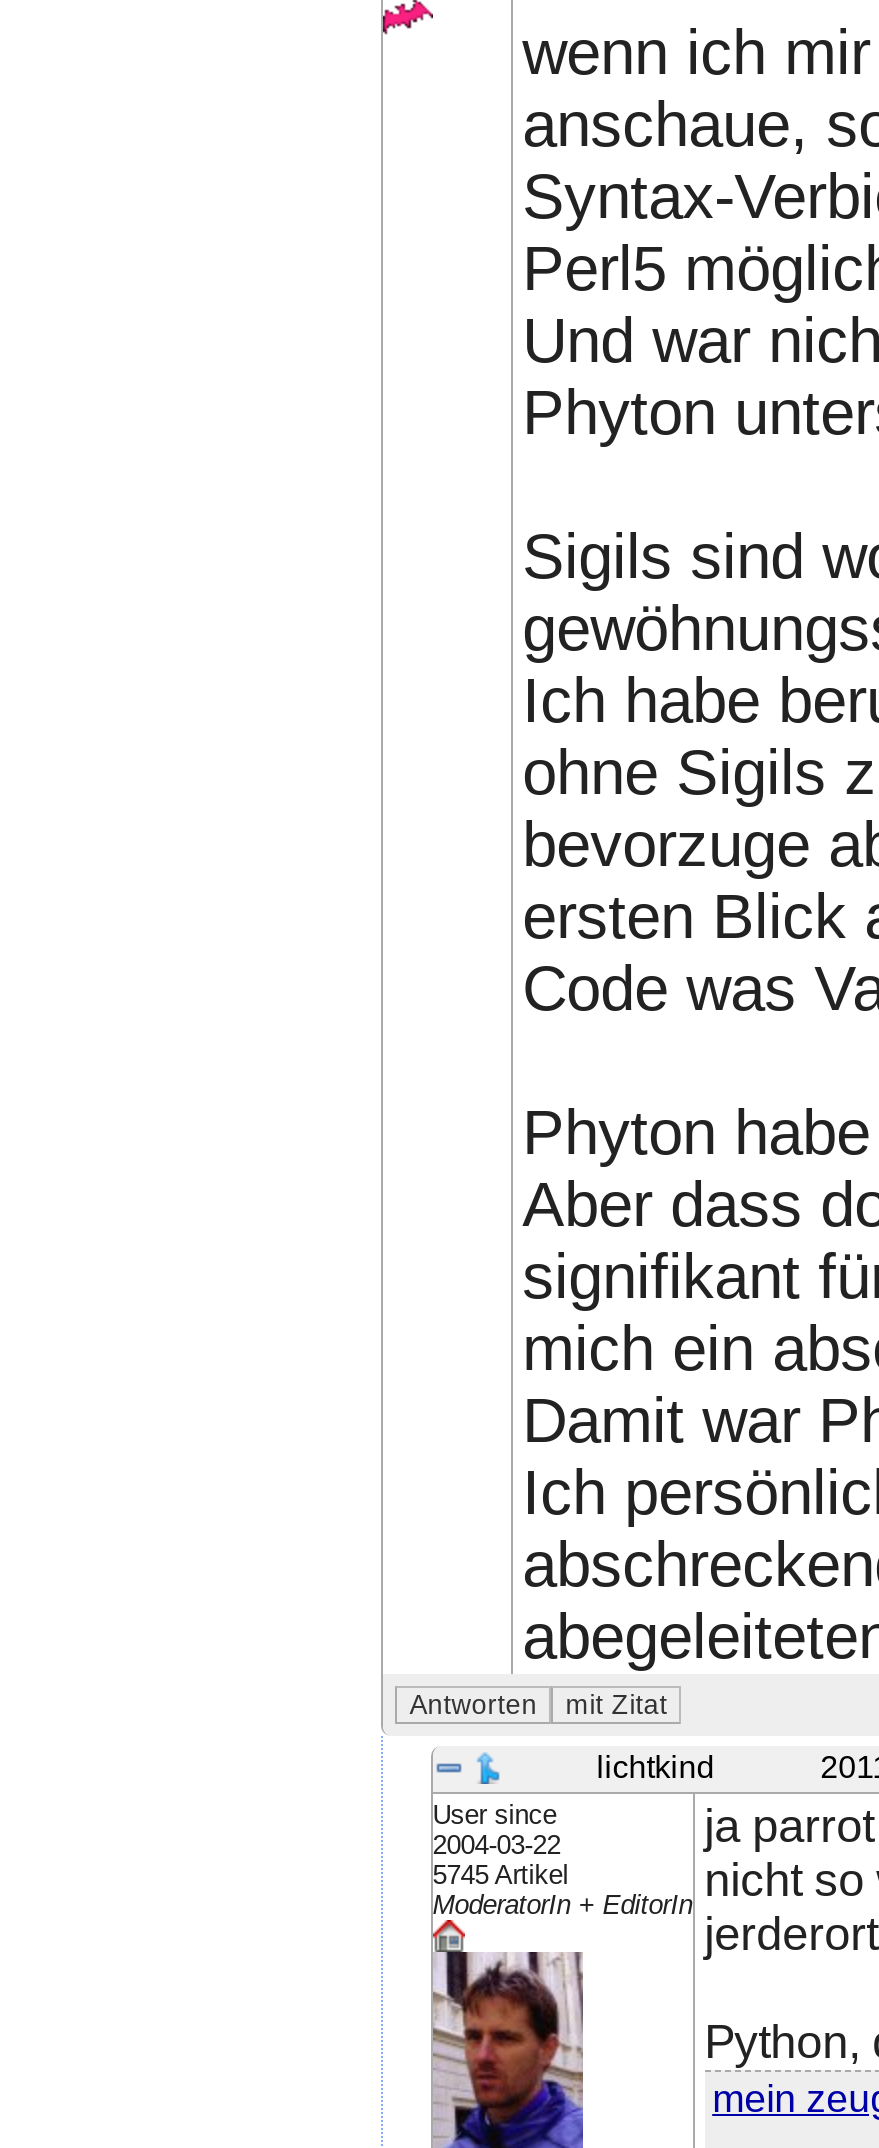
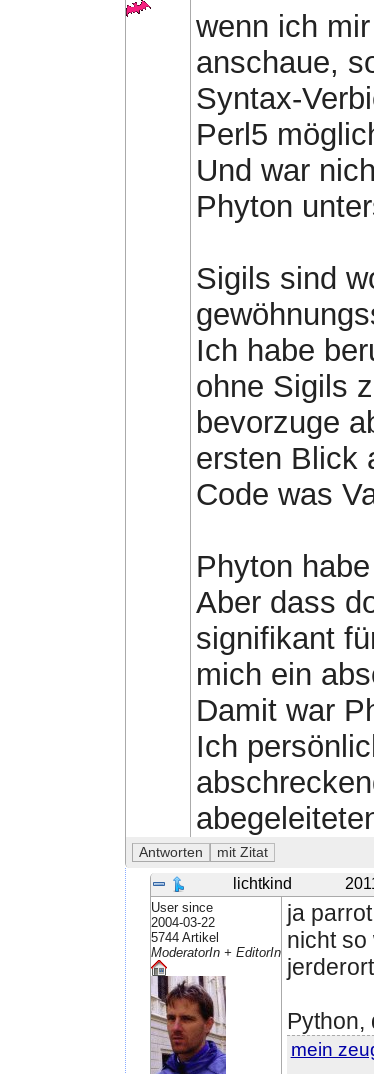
[433,1860,569,1890] 5745 Artikel -> [151,930,219,945] 5744 Artikel

